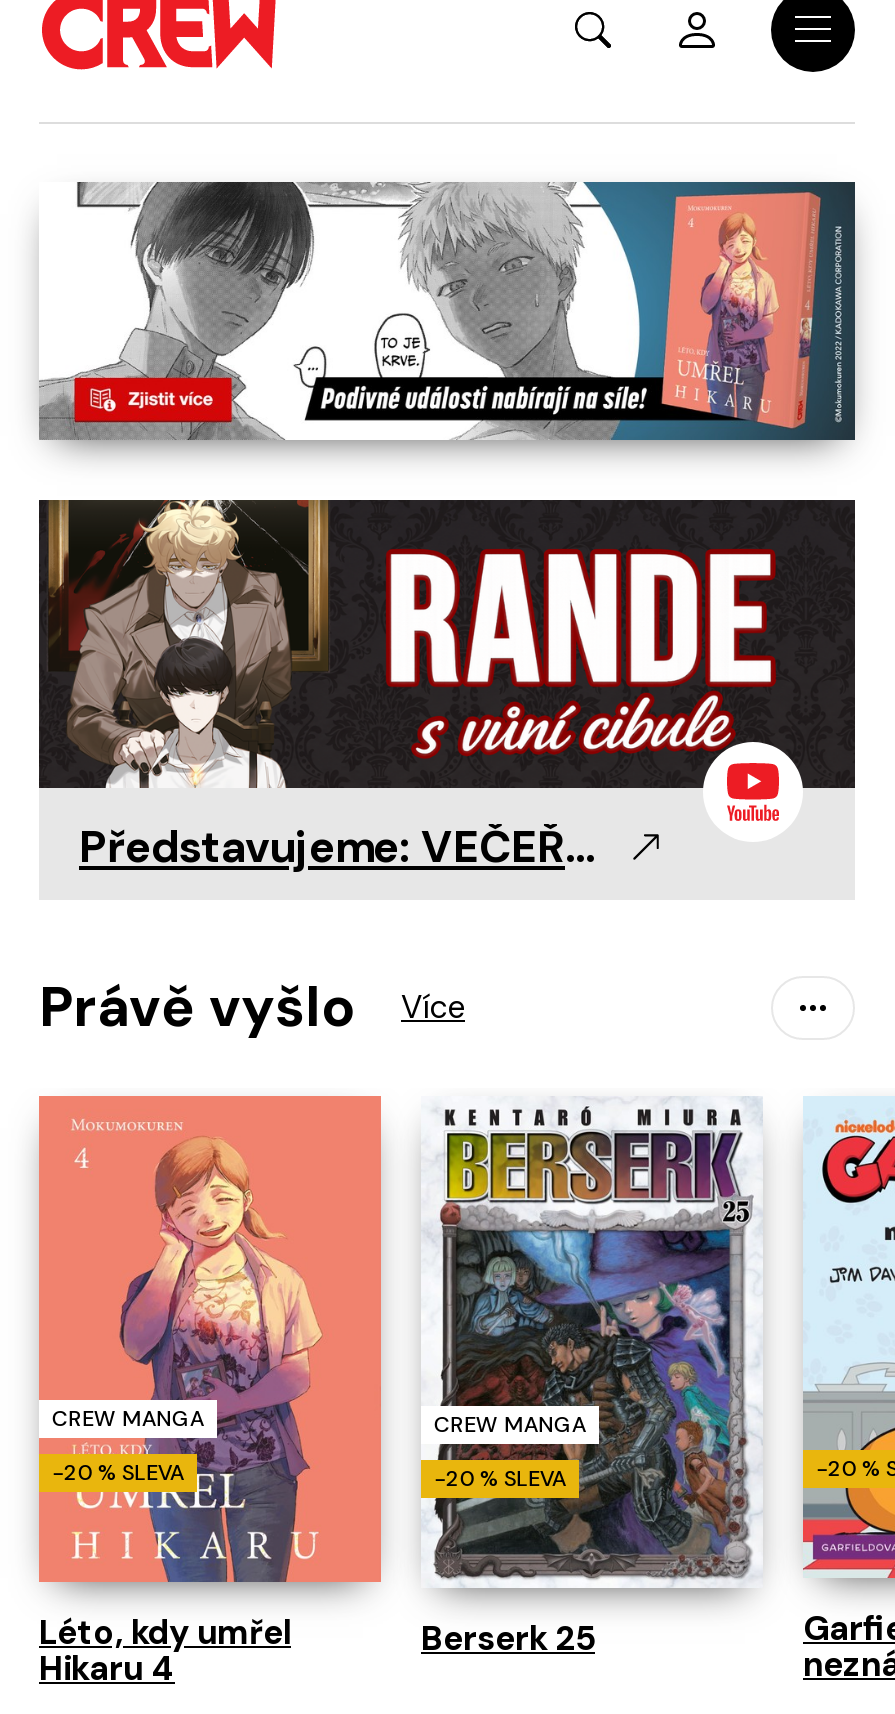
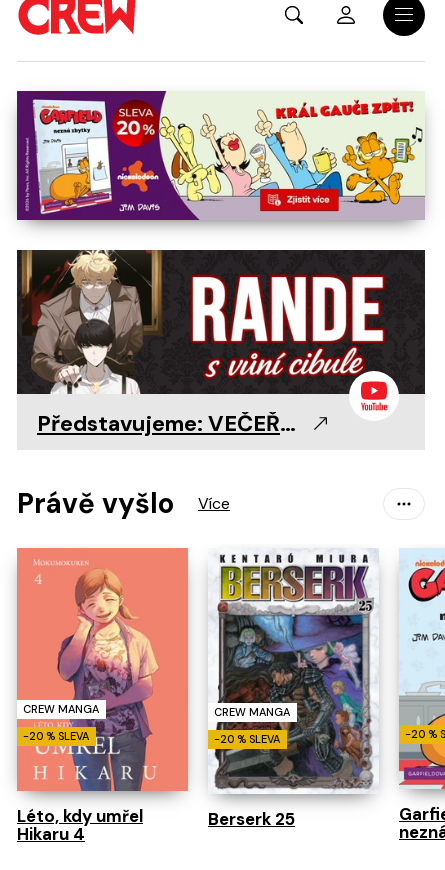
[39,180,857,442] [image] -> [16,90,425,221] [image]

